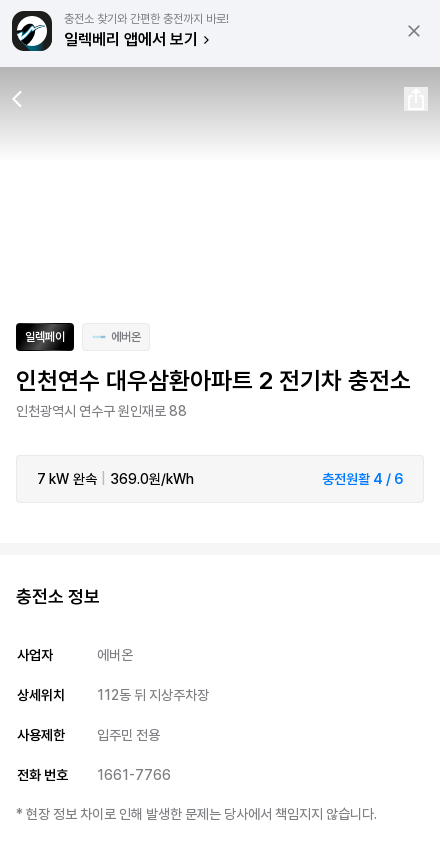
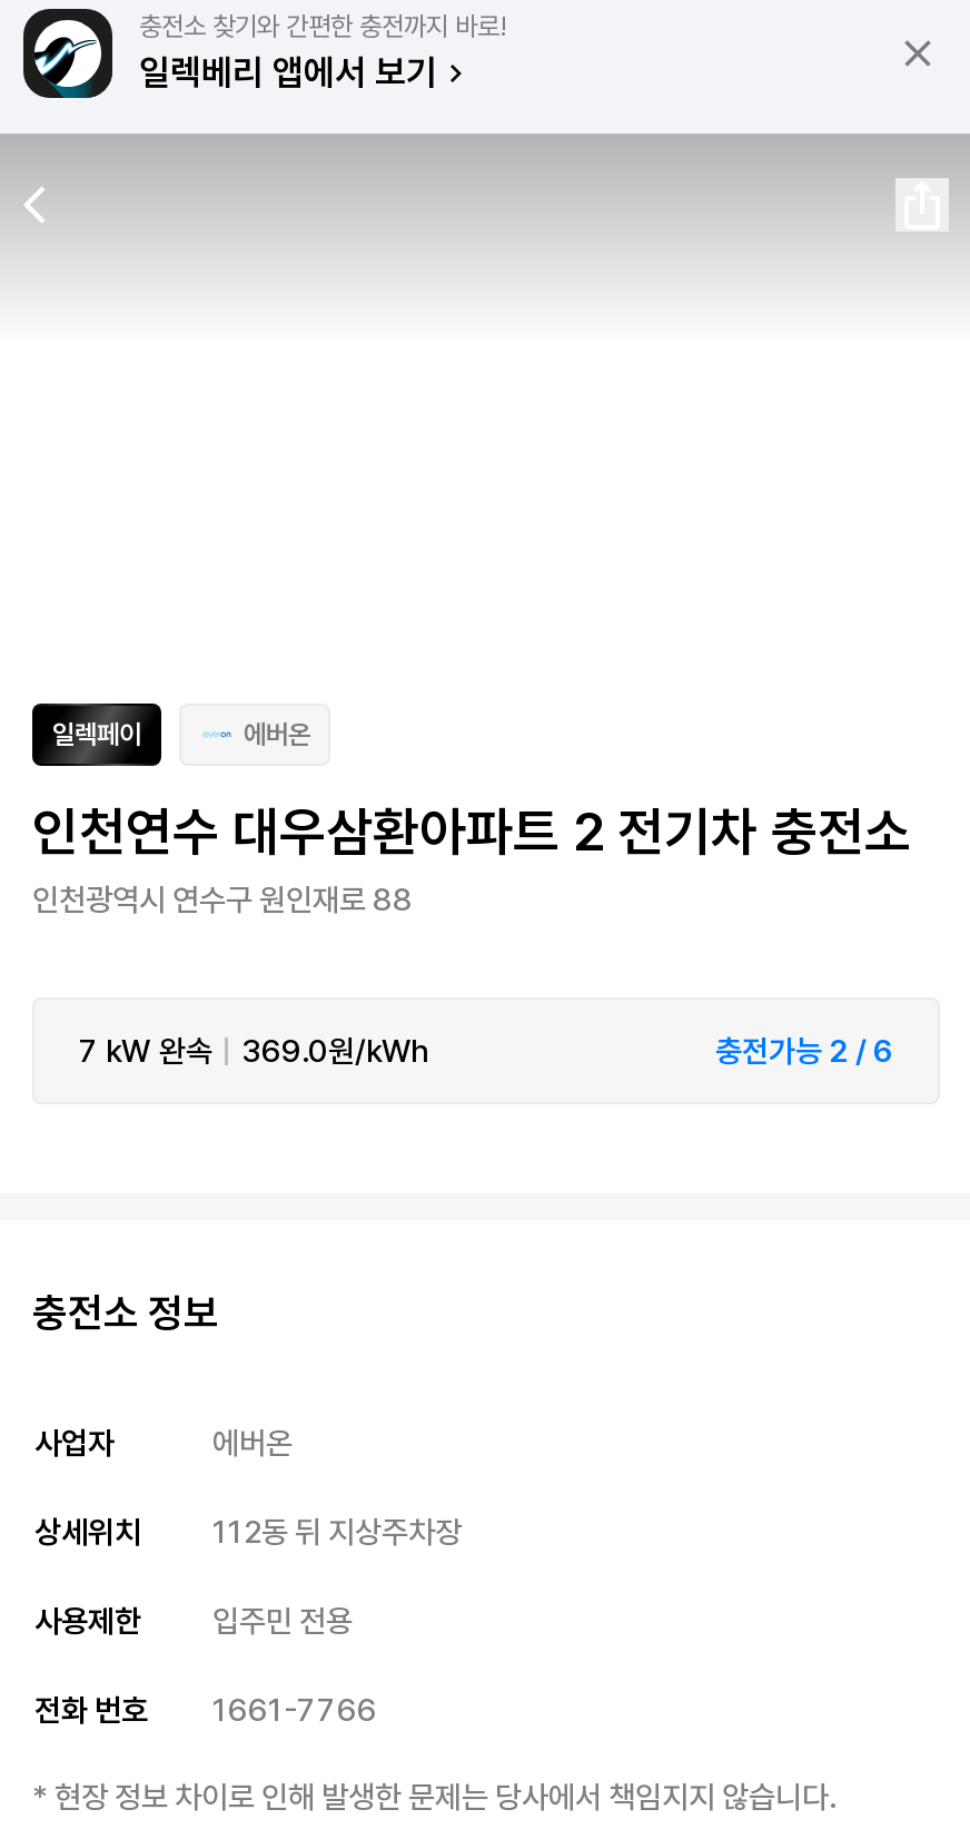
[322,471,403,487] 충전원활 4 / 6 -> [715,1033,893,1069] 충전가능 2 / 6

